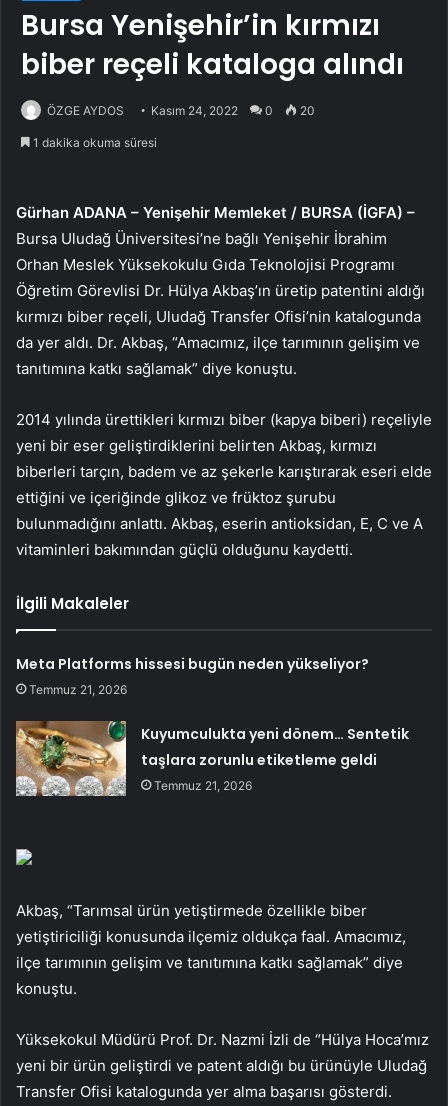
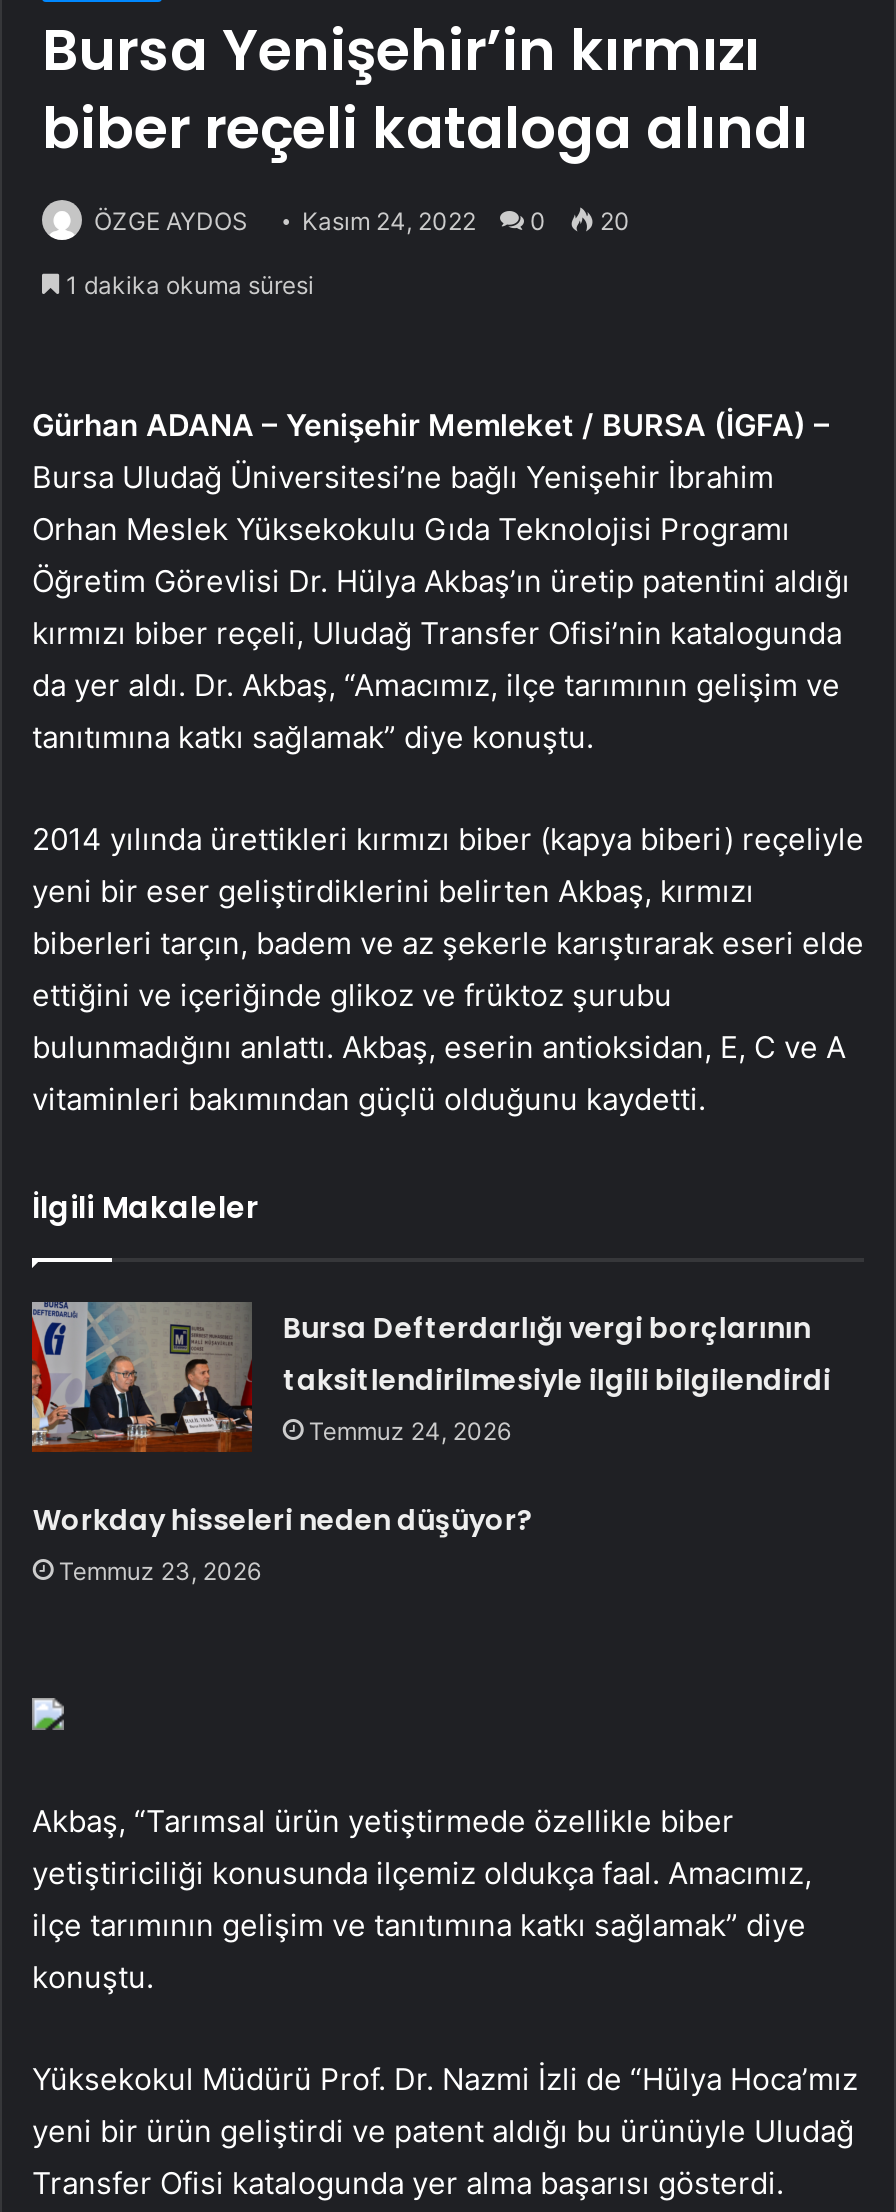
[16,654,369,697] Meta Platforms hissesi bugün neden yükseliyor? | Temmuz 21, 2026 -> [283,1309,831,1447] Bursa Defterdarlığı vergi borçlarının | taksitlendirilmesiyle ilgili bilgilendirdi | Temmuz 24, 2026
[15,705,409,793] [image] | Kuyumculukta yeni dönem… Sentetik | taşlara zorunlu etiketleme geldi | Temmuz 21, 2026 -> [30,1410,533,1587] [image] | Workday hisseleri neden düşüyor? | Temmuz 23, 2026

